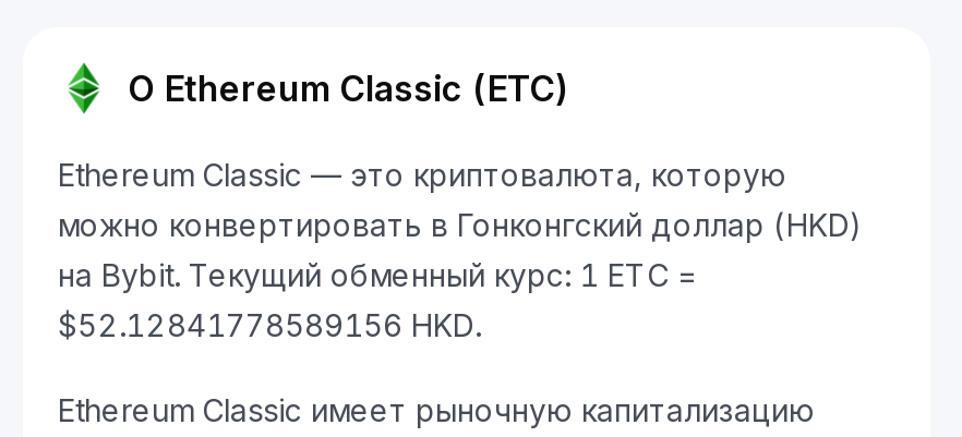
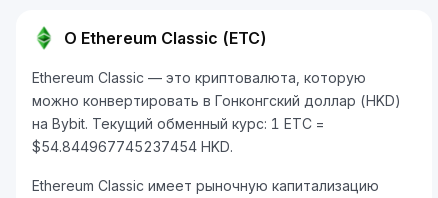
[58,306,481,343] $52.12841778589156 HKD. -> [32,138,233,155] $54.844967745237454 HKD.

